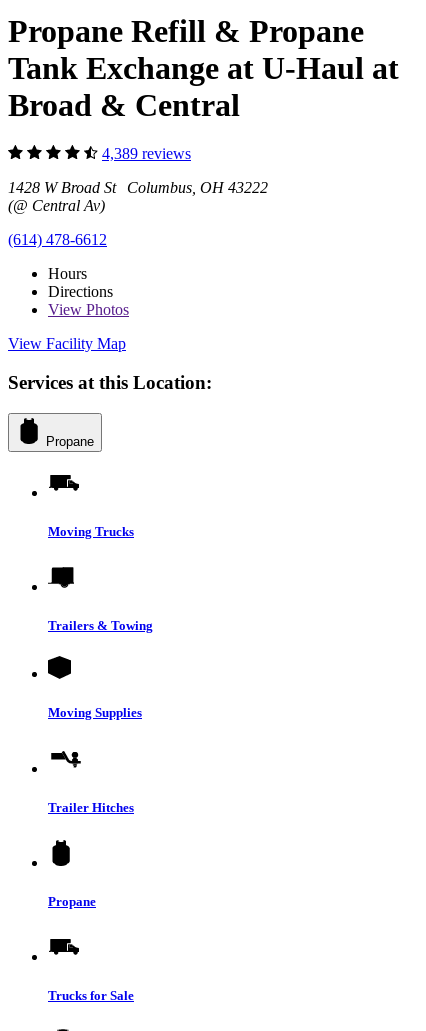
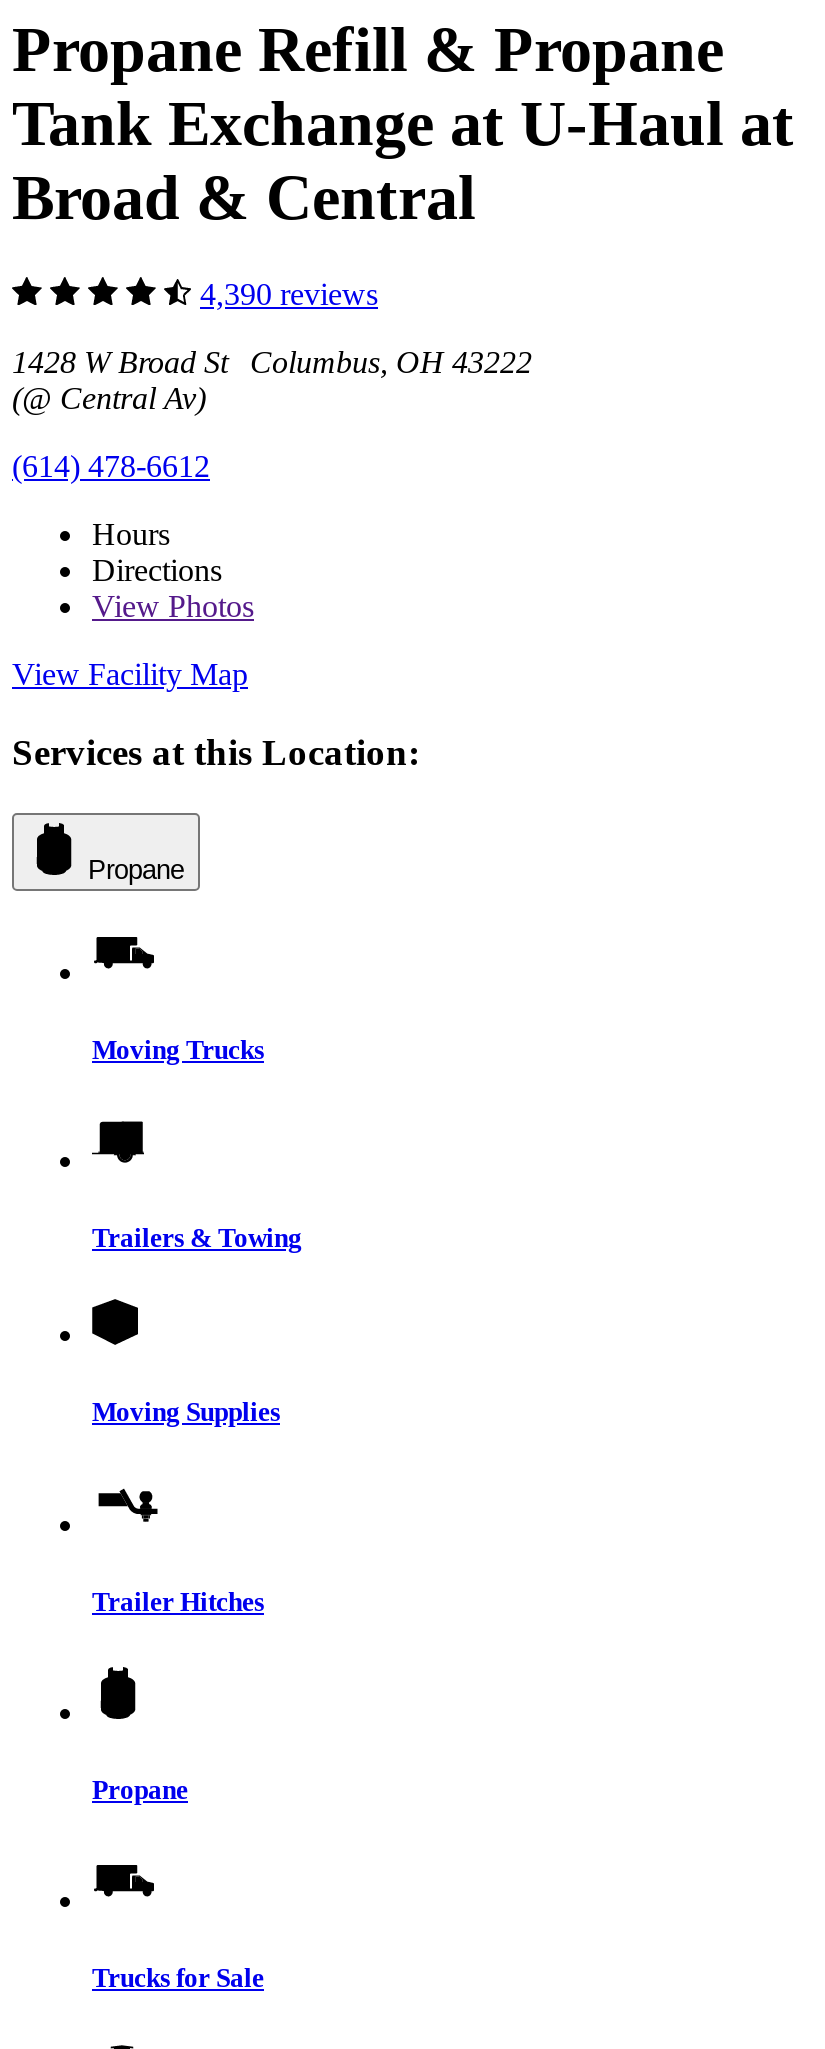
[102,145,191,162] 4,389 reviews -> [200,277,378,311] 4,390 reviews

